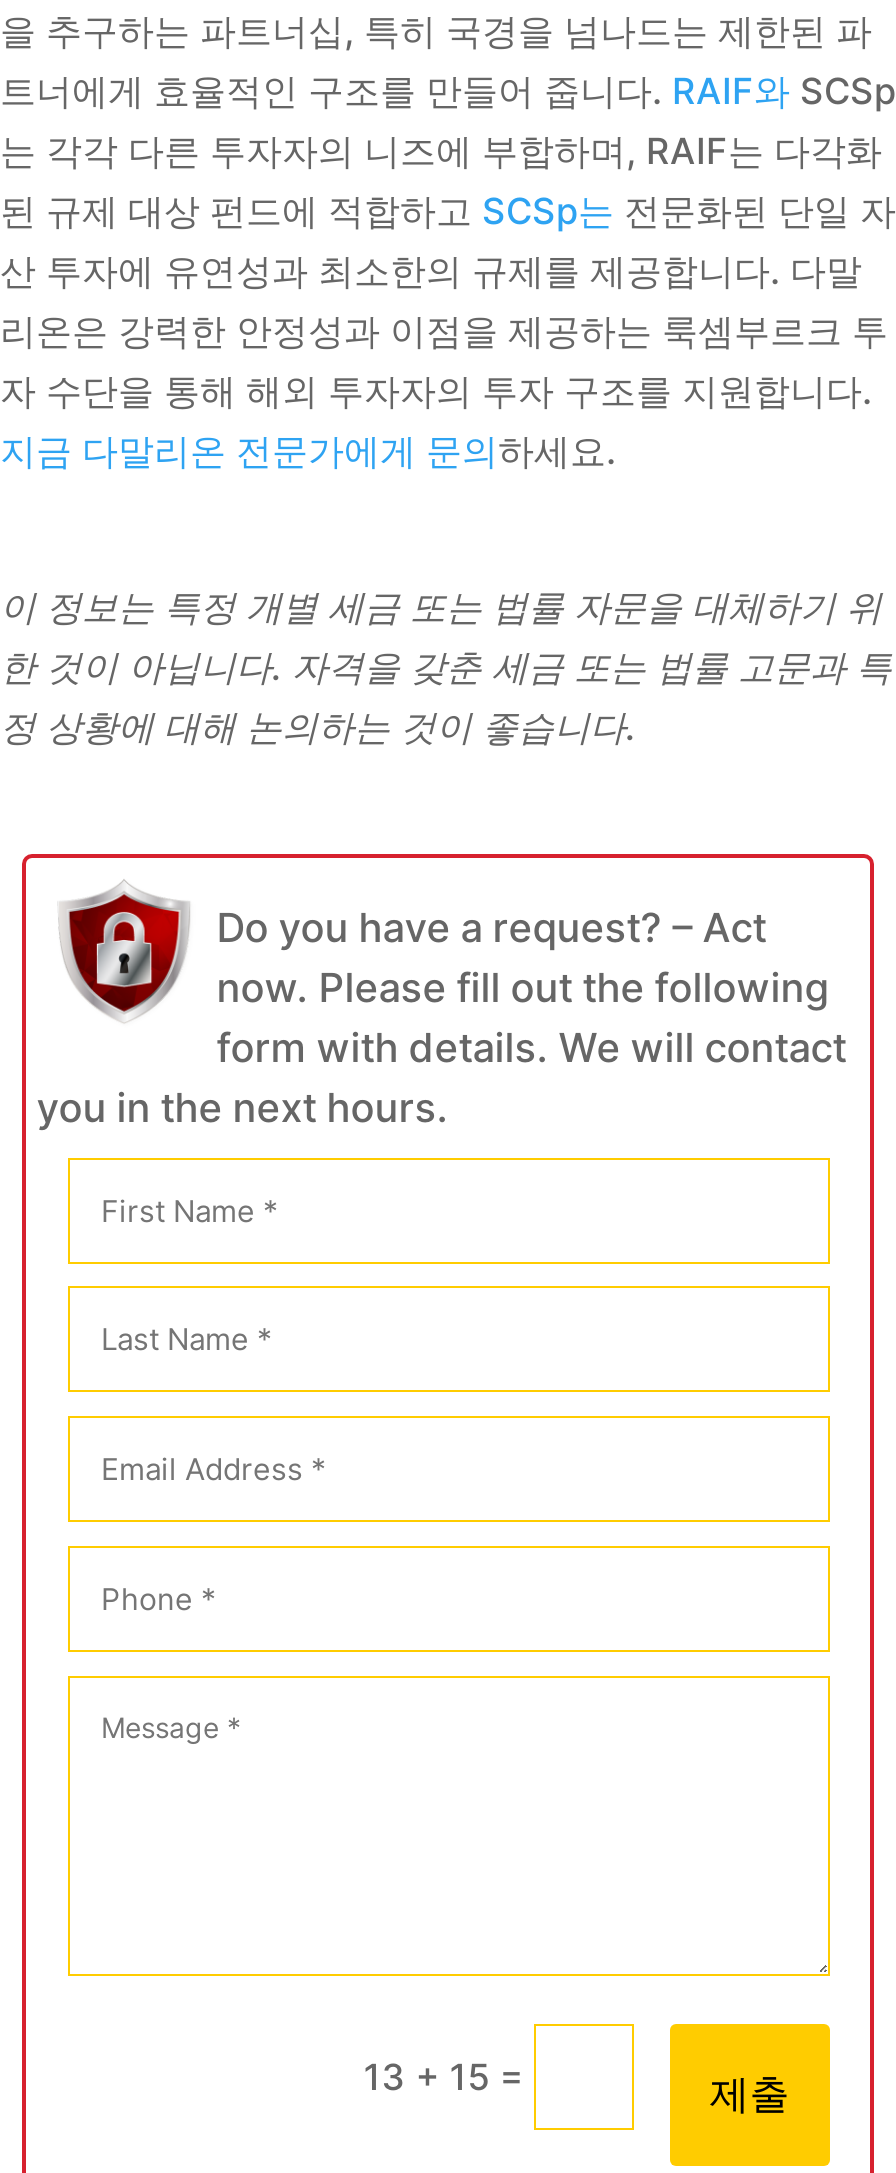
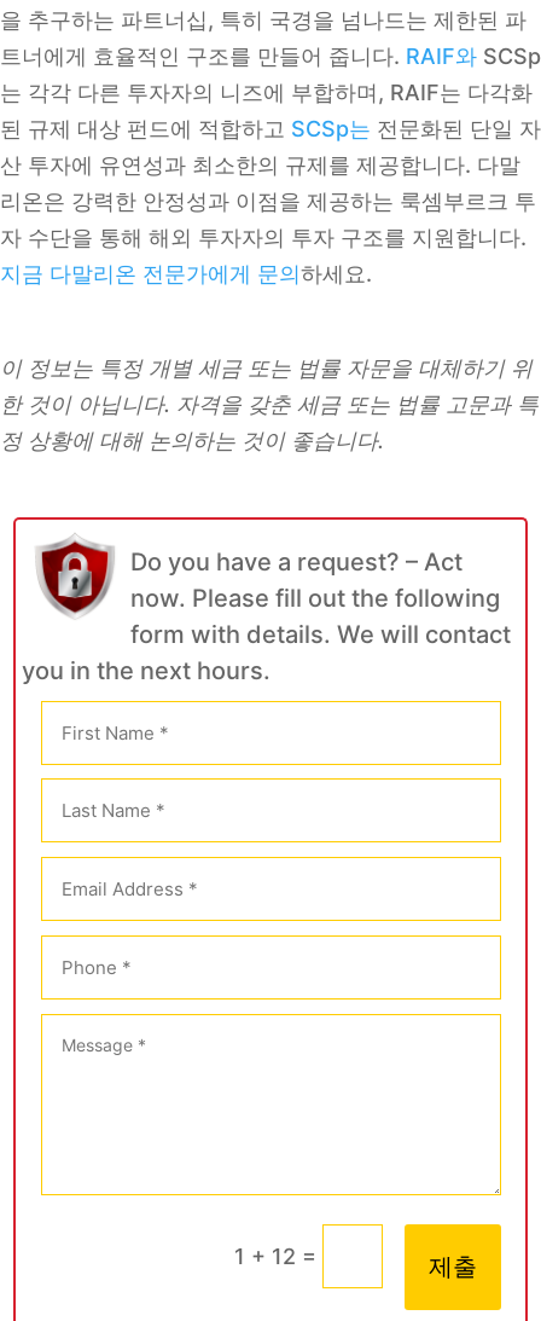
[364,2053,534,2098] 13 + 15 = -> [234,1242,322,1269] 1 + 12 =

